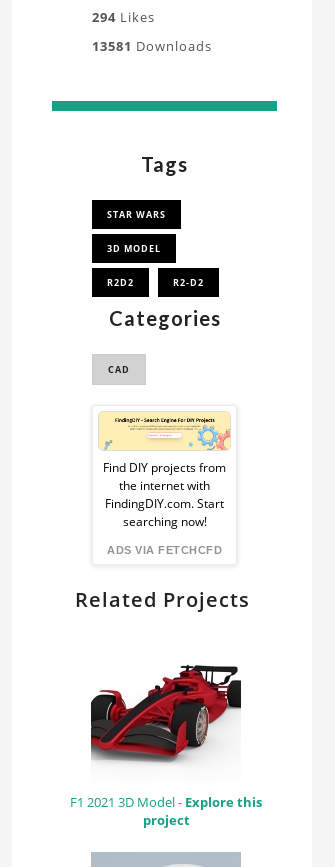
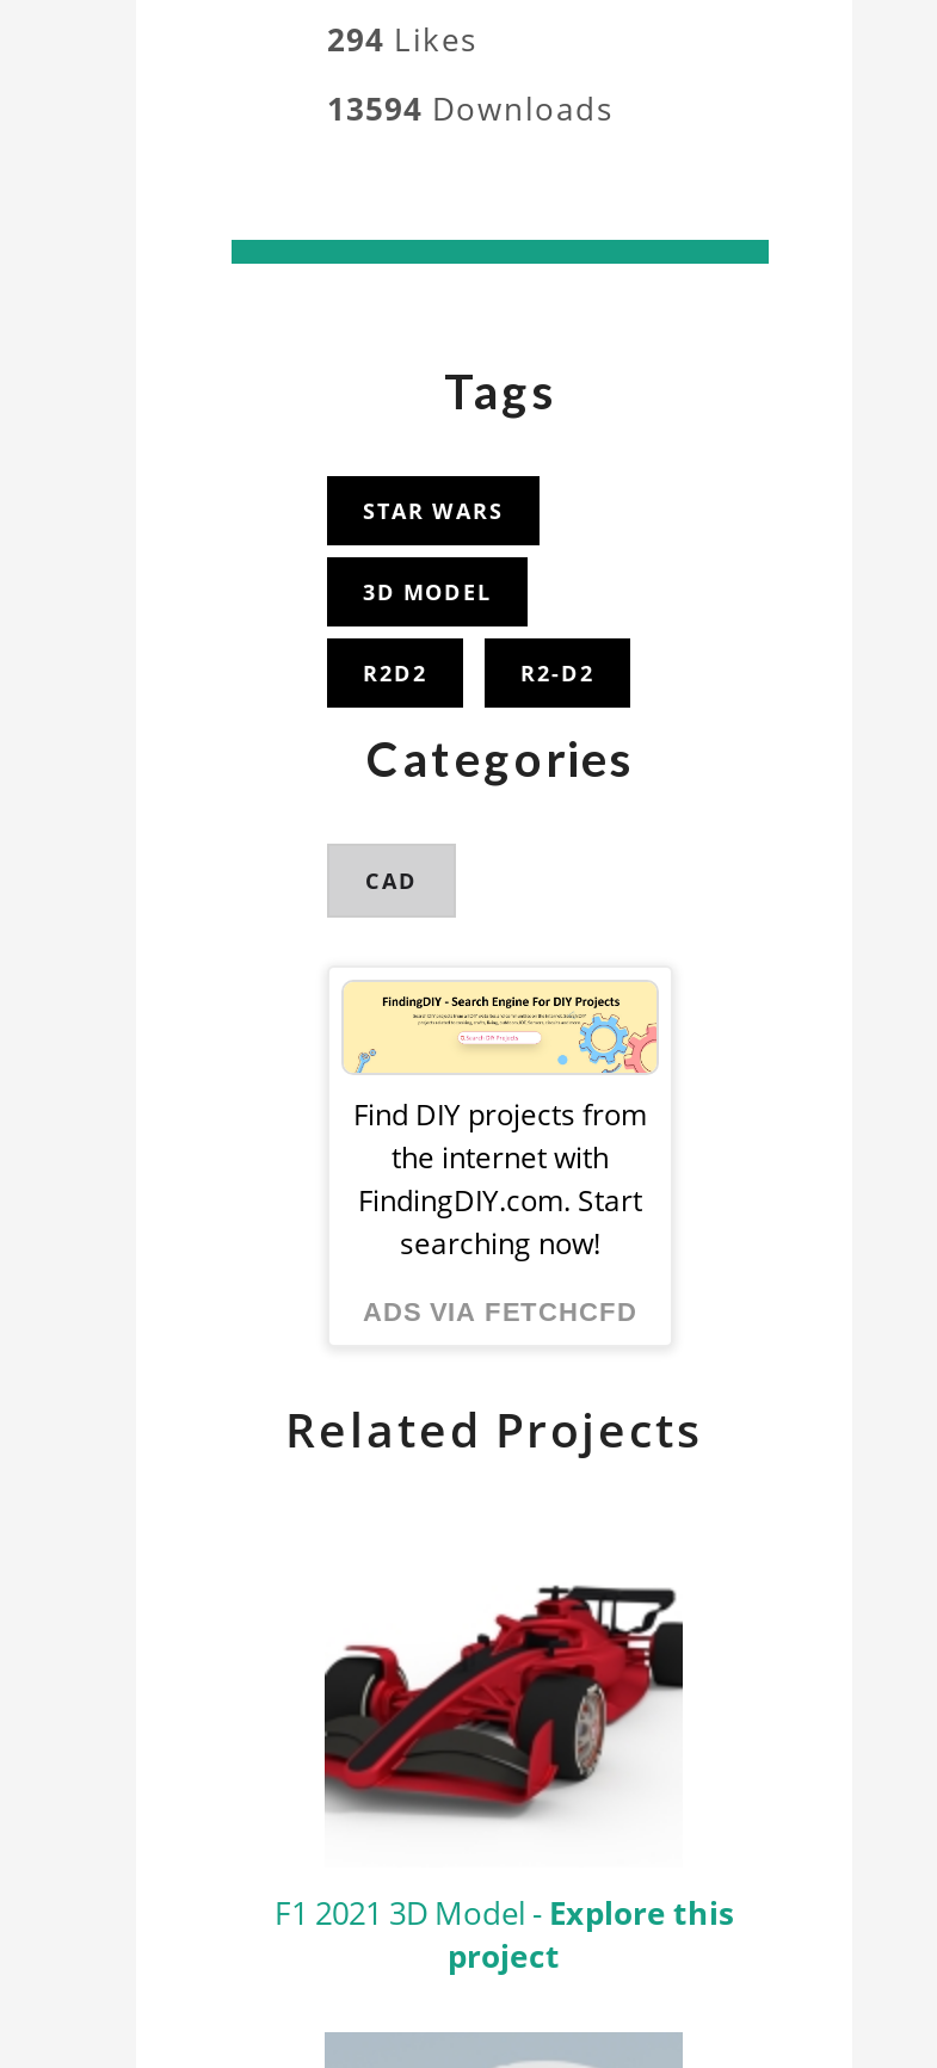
[92,37,212,55] 13581 Downloads -> [327,87,614,130] 13594 Downloads

